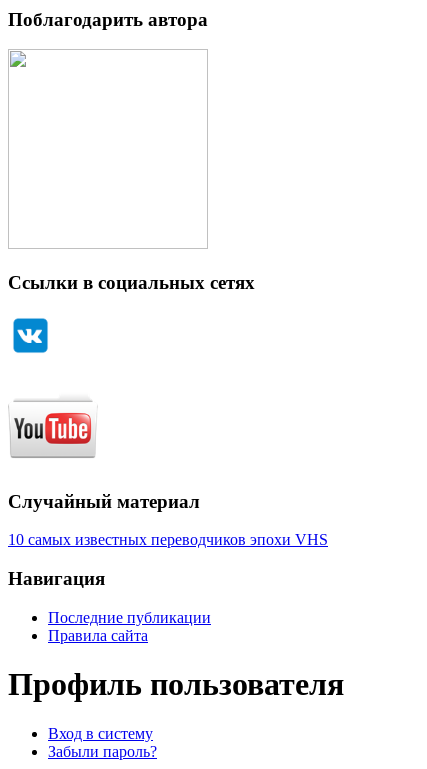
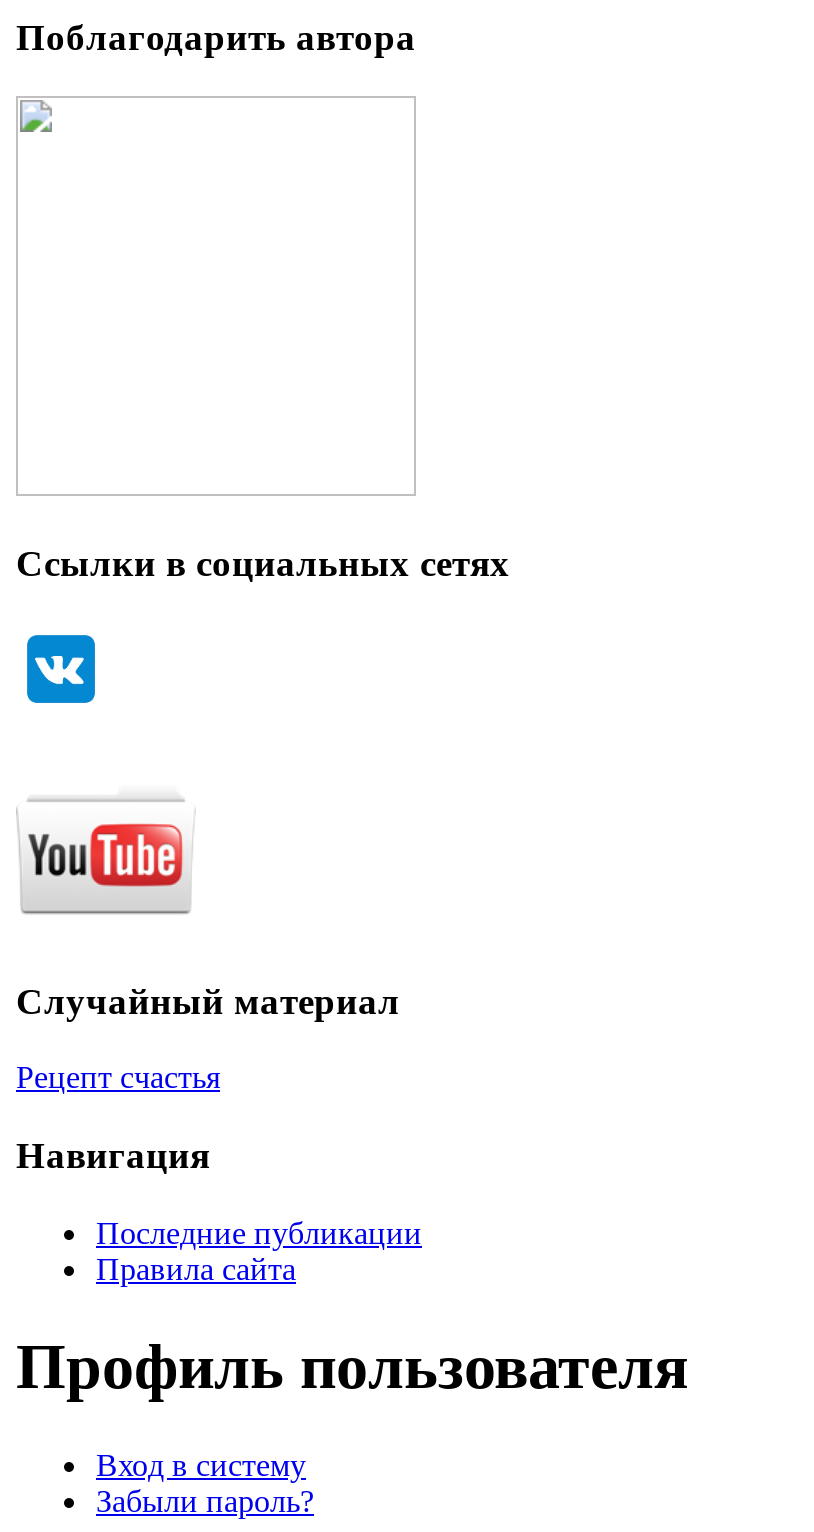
[8,531,328,548] 10 самых известных переводчиков эпохи VHS -> [16,1061,220,1095] Рецепт счастья

